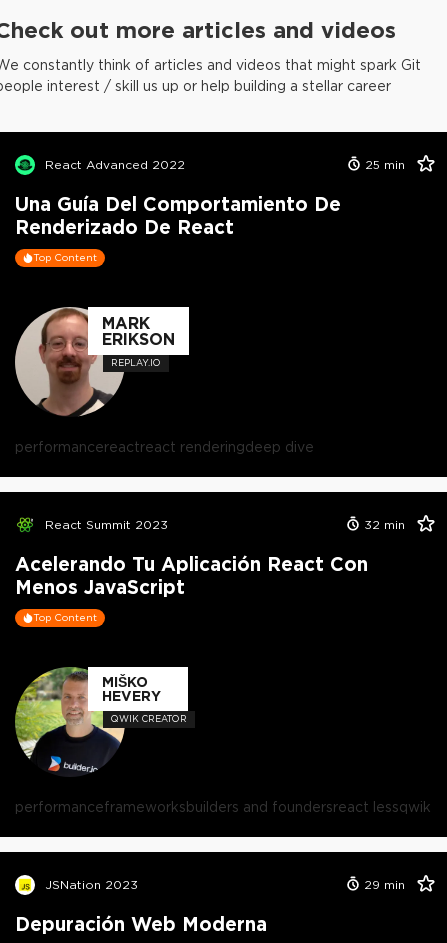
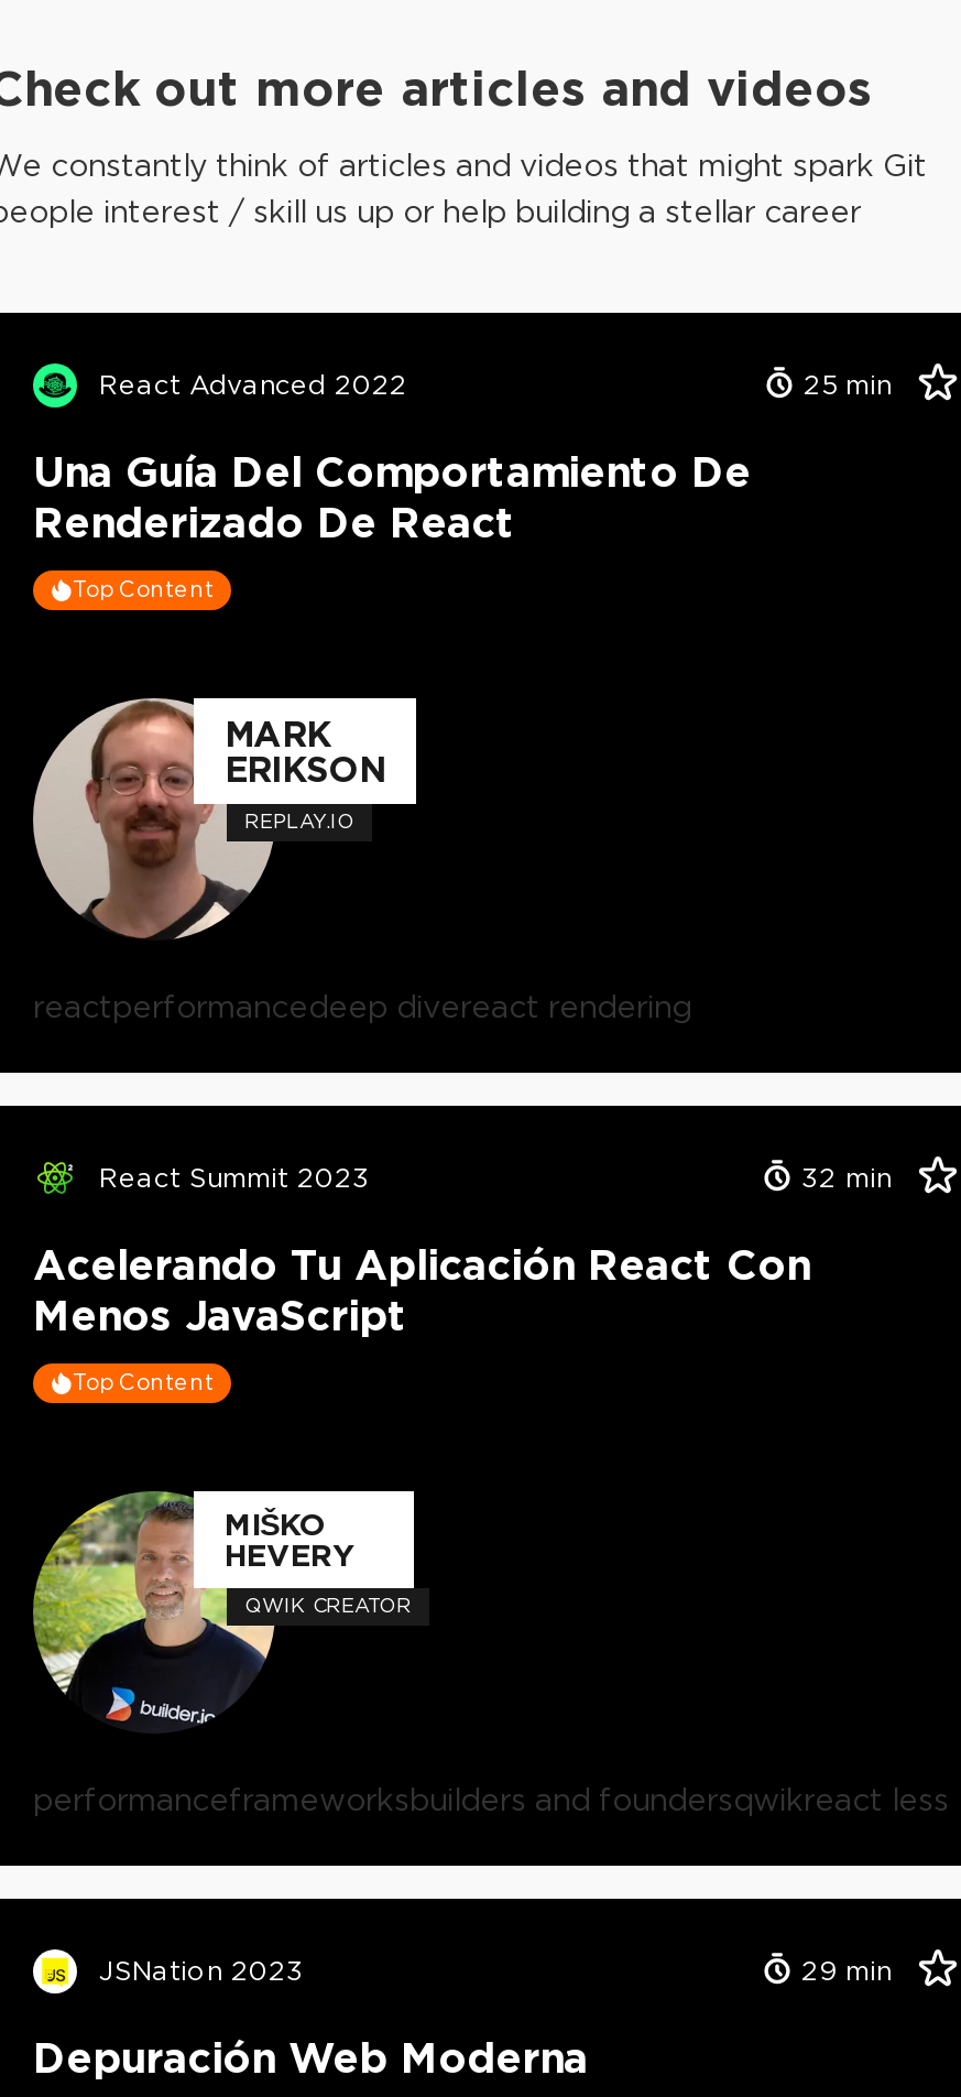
[15,439,314,455] performancereactreact renderingdeep dive -> [33,989,691,1024] reactperformancedeep divereact rendering
[15,799,431,815] performanceframeworksbuilders and foundersreact lessqwik -> [33,1782,949,1817] performanceframeworksbuilders and foundersqwikreact less

